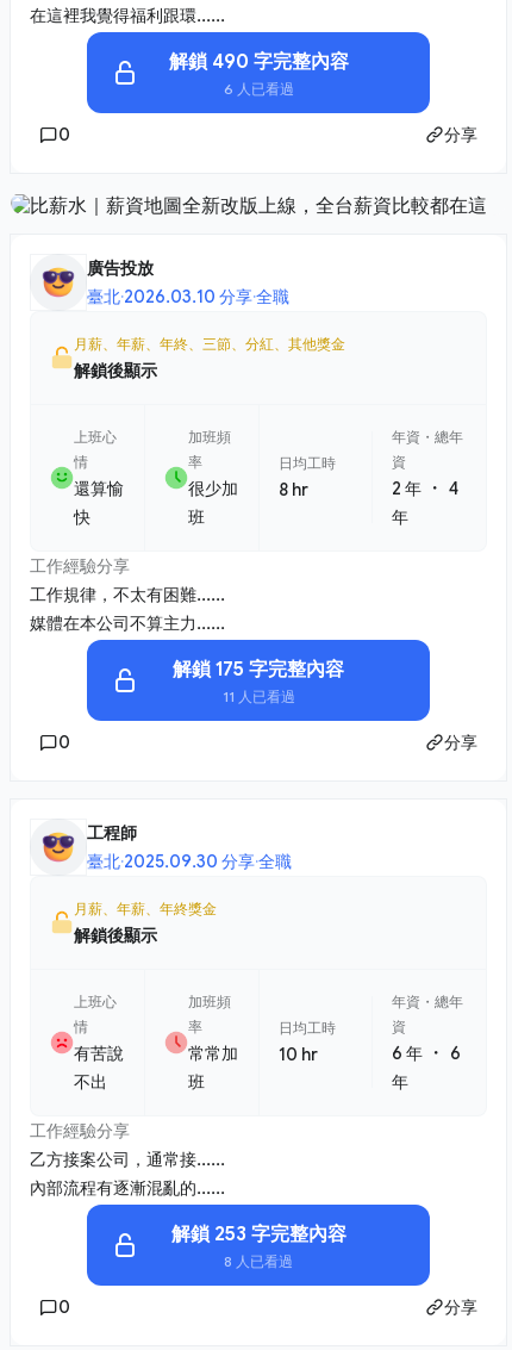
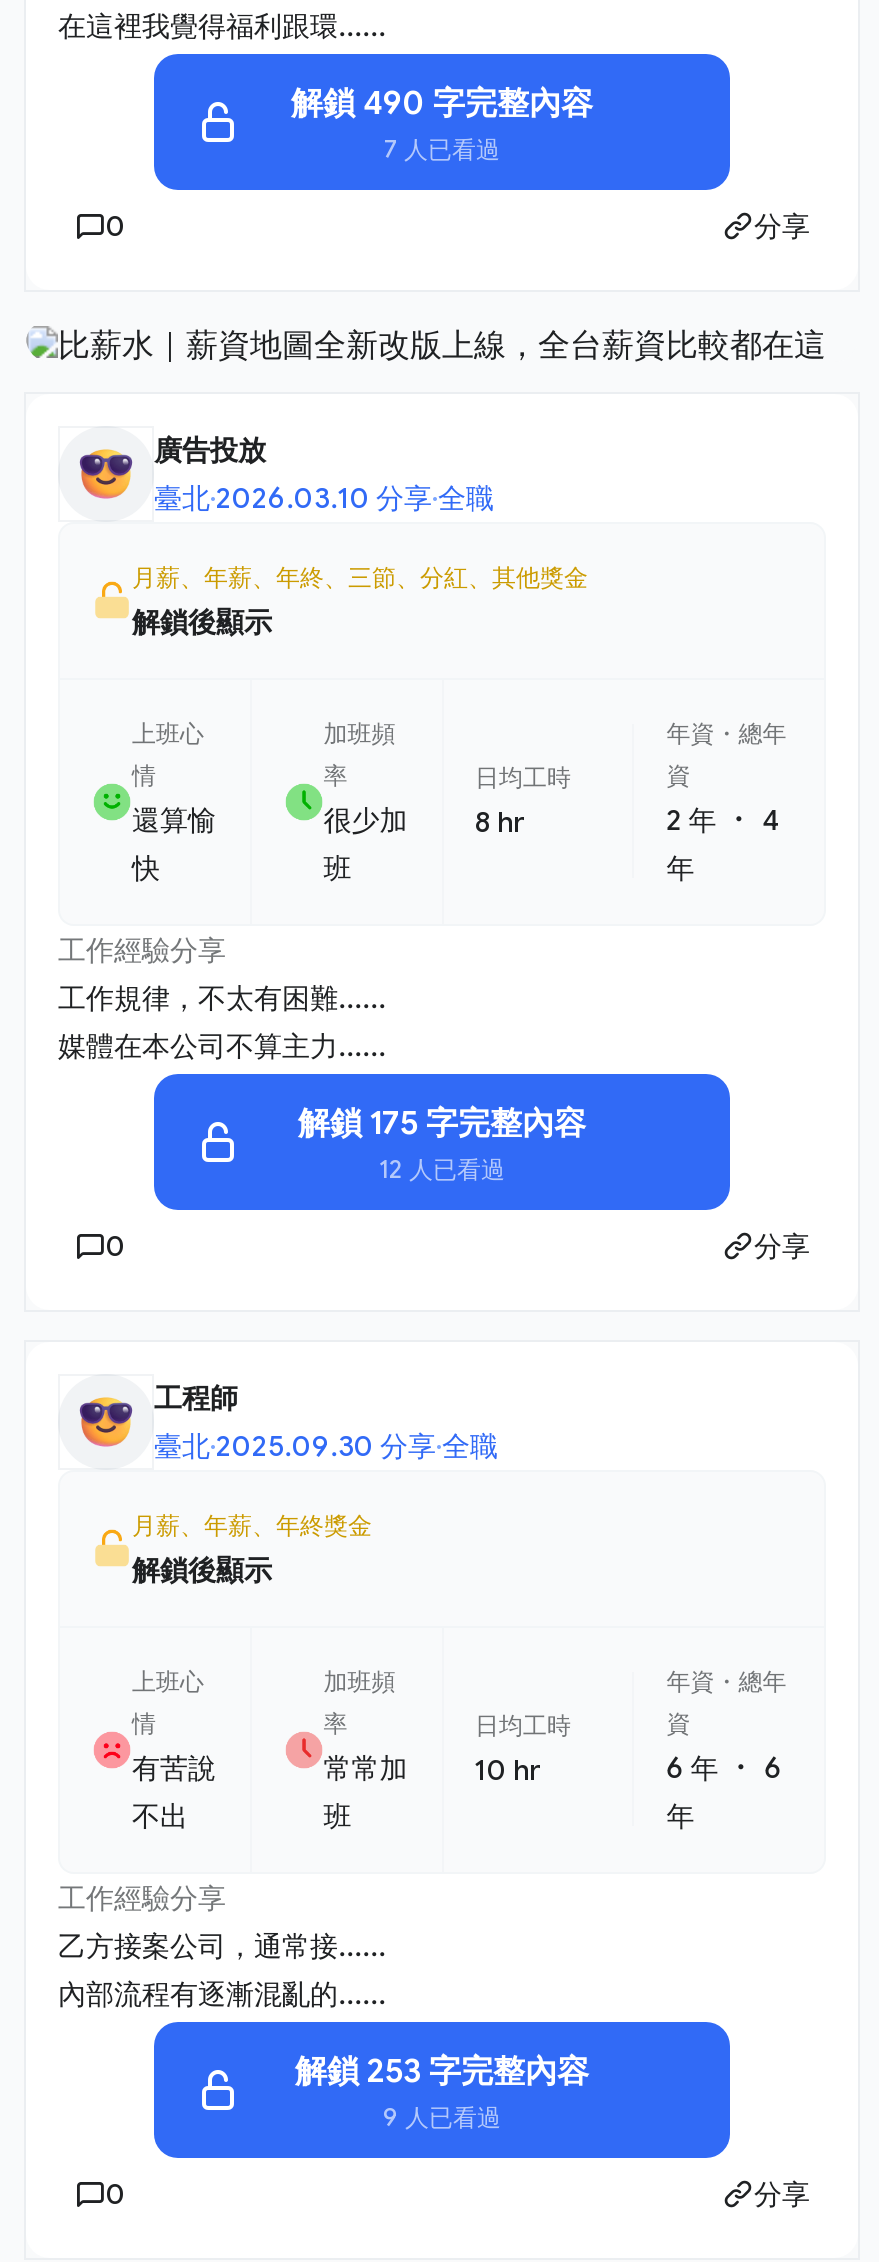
[223,80,294,98] 6 人已看過 -> [384,134,500,164] 7 人已看過
[222,687,295,705] 11 人已看過 -> [379,1154,505,1184] 12 人已看過
[224,1252,293,1270] 8 人已看過 -> [383,2102,501,2132] 9 人已看過

